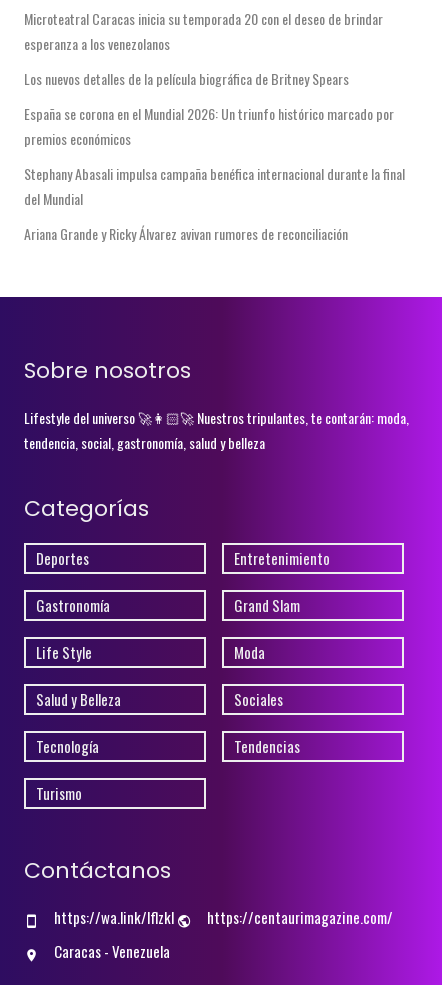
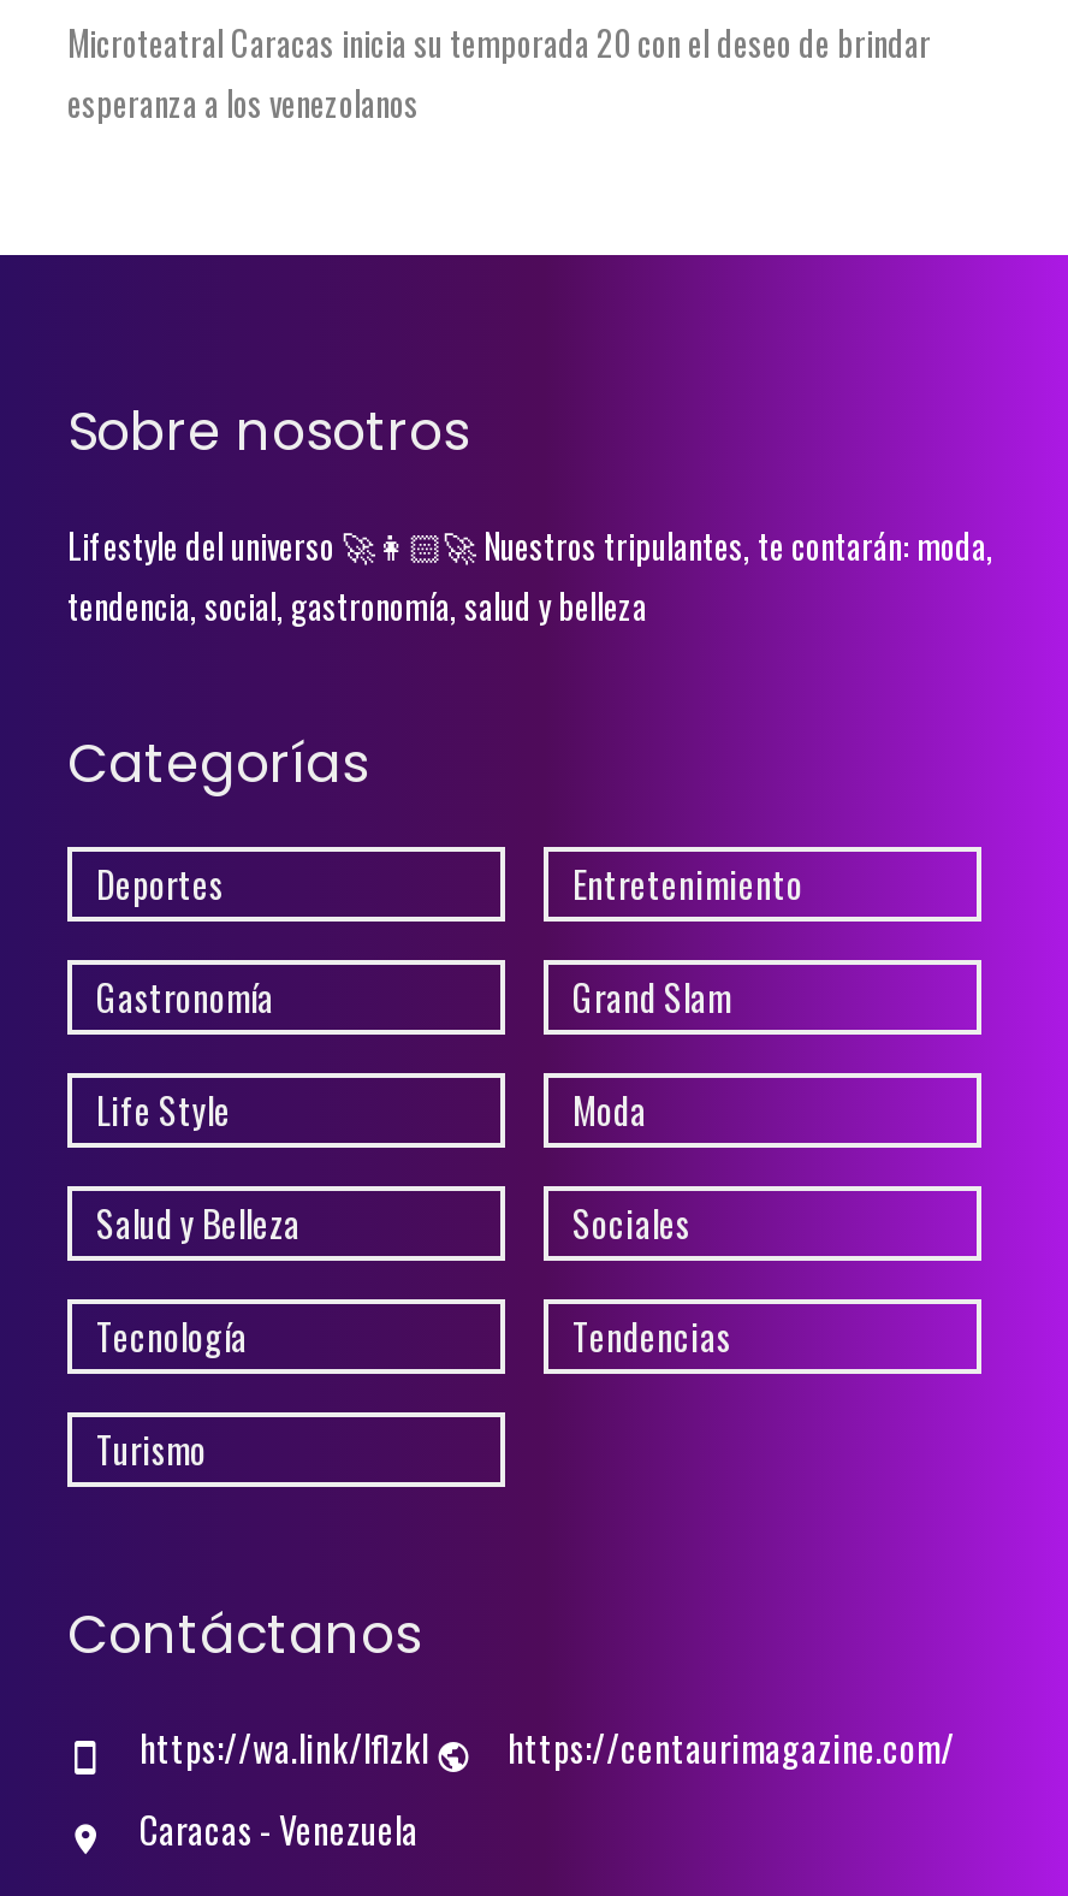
[24,68,405,244] Los nuevos detalles de la película biográfica de Britney Spears | España se corona en el Mundial 2026: Un triunfo histórico marcado por | premios económicos | Stephany Abasali impulsa campaña benéfica internacional durante la final | del Mundial | Ariana Grande y Ricky Álvarez avivan rumores de reconciliación -> none

